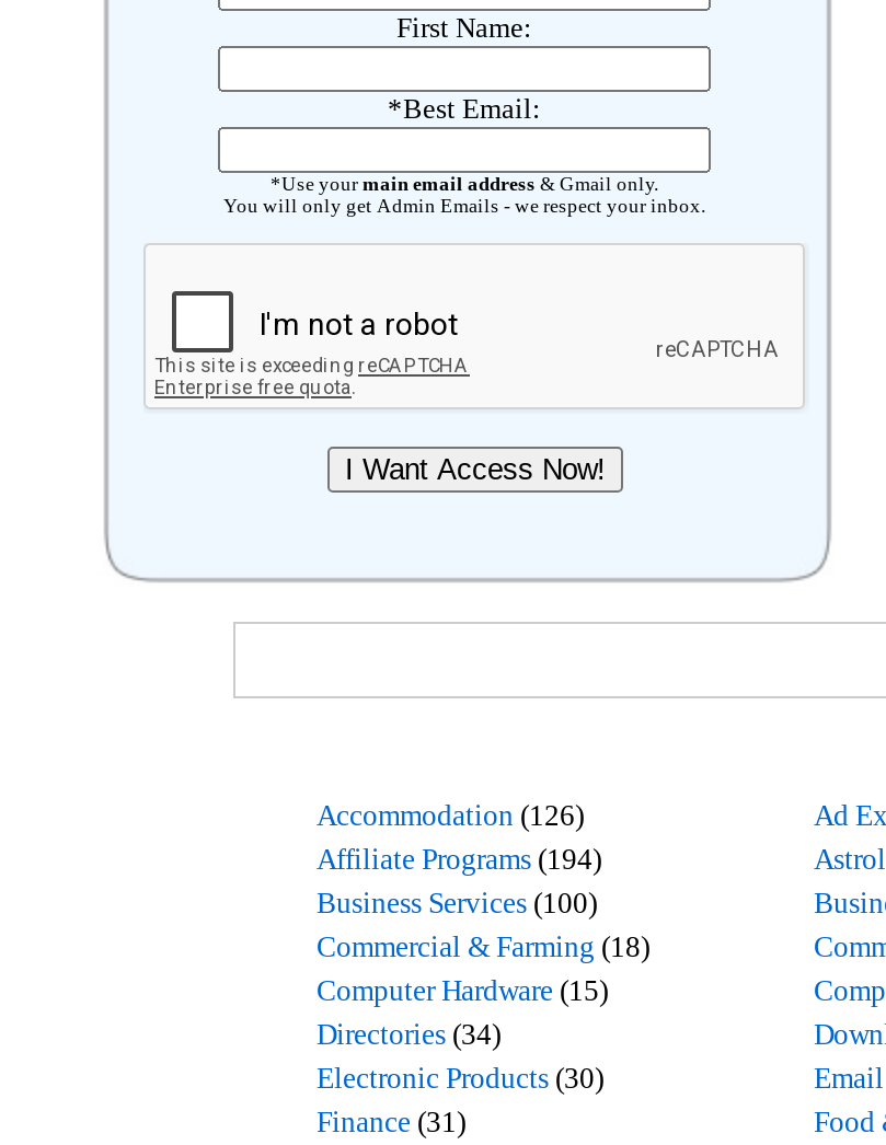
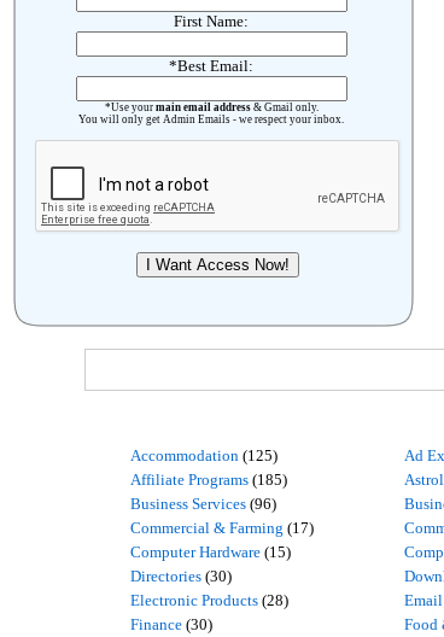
[317,798,584,831] Accommodation (126) -> [130,446,277,464] Accommodation (125)
[317,842,601,875] Affiliate Programs (194) -> [130,470,287,488] Affiliate Programs (185)
[317,886,597,919] Business Services (100) -> [130,494,276,512] Business Services (96)
[317,930,649,963] Commercial & Farming (18) -> [130,518,314,537] Commercial & Farming (17)
[317,1017,500,1050] Directories (34) -> [130,567,232,585] Directories (30)
[317,1061,603,1094] Electronic Products (30) -> [130,591,288,609] Electronic Products (28)
[317,1105,465,1138] Finance (31) -> [130,615,212,633] Finance (30)

